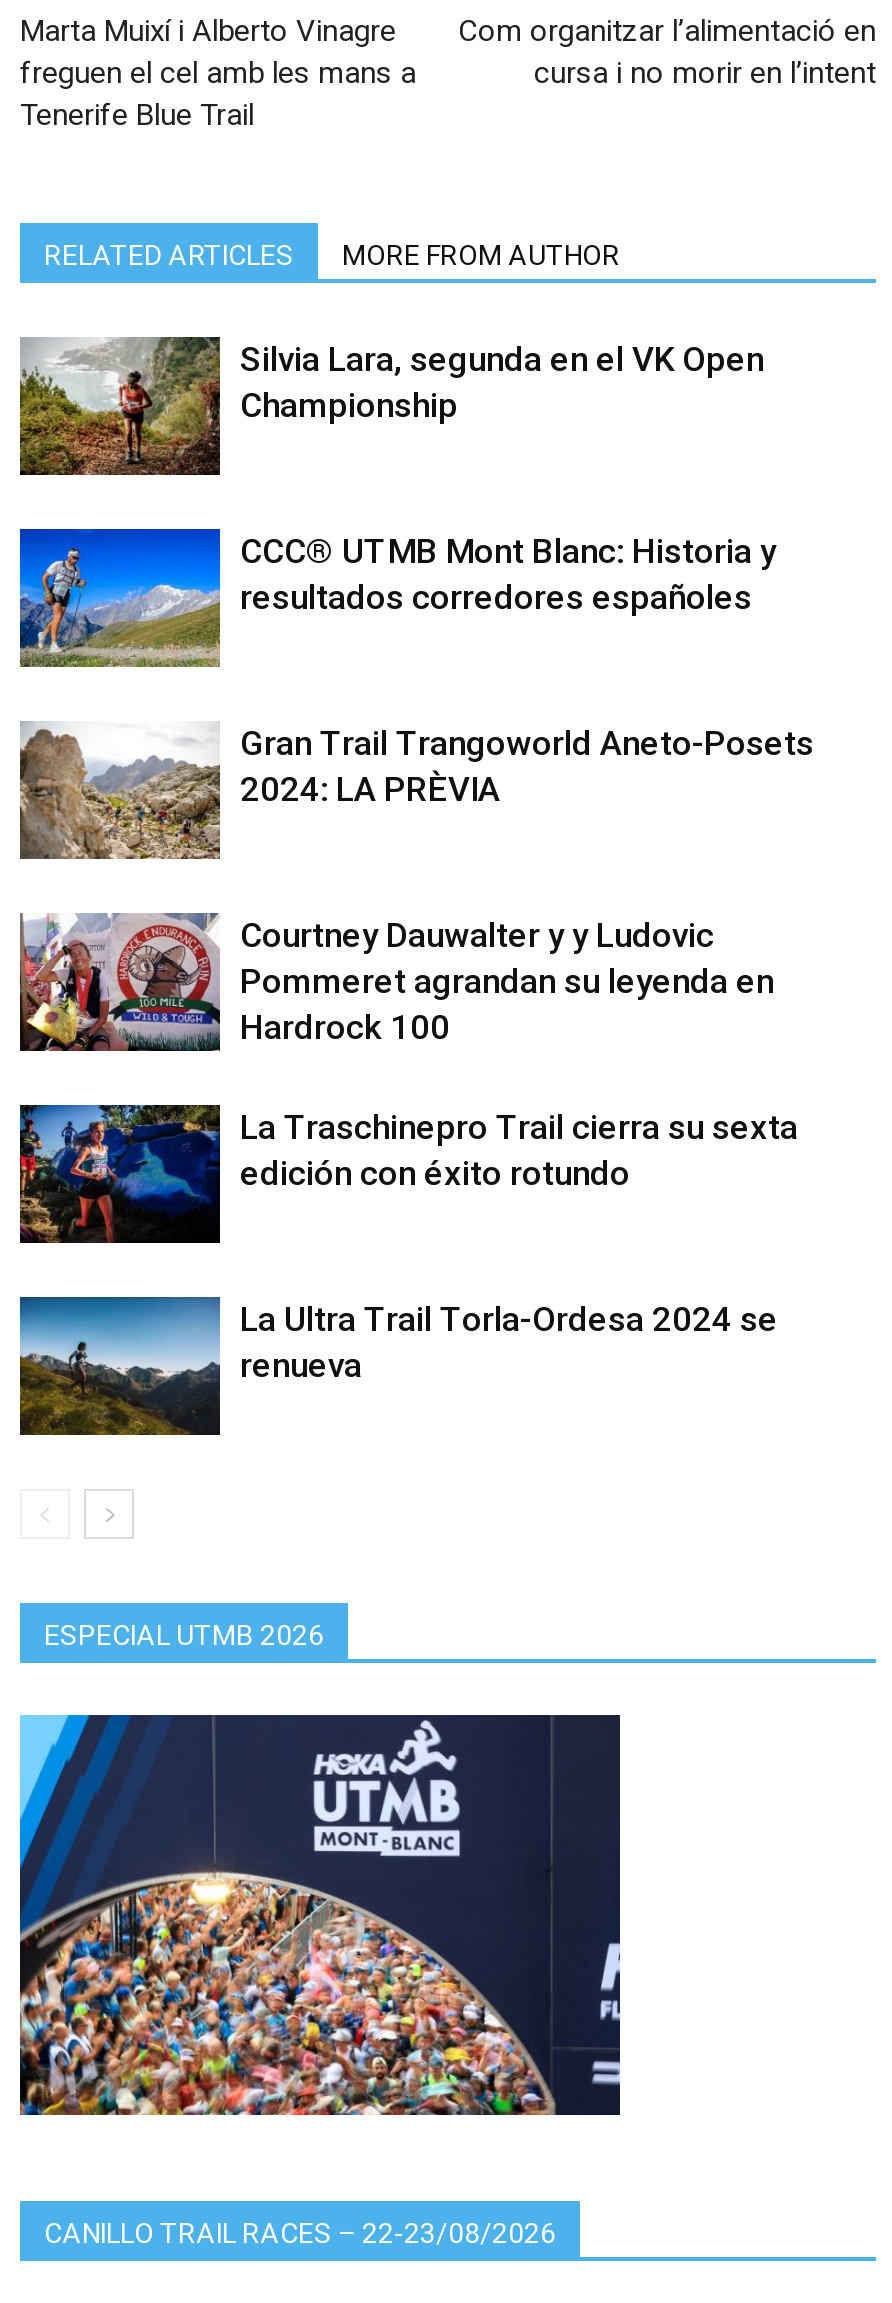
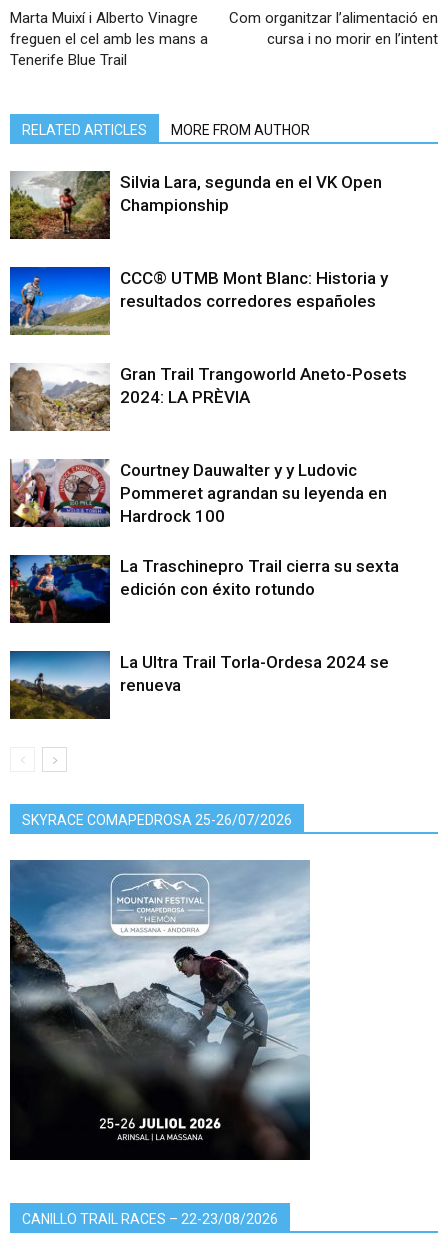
[44,1618,324,1650] ESPECIAL UTMB 2026 -> [22,812,292,828] SKYRACE COMAPEDROSA 25-26/07/2026
[18,1713,622,2117] [image] -> [9,859,311,1161] [image]

